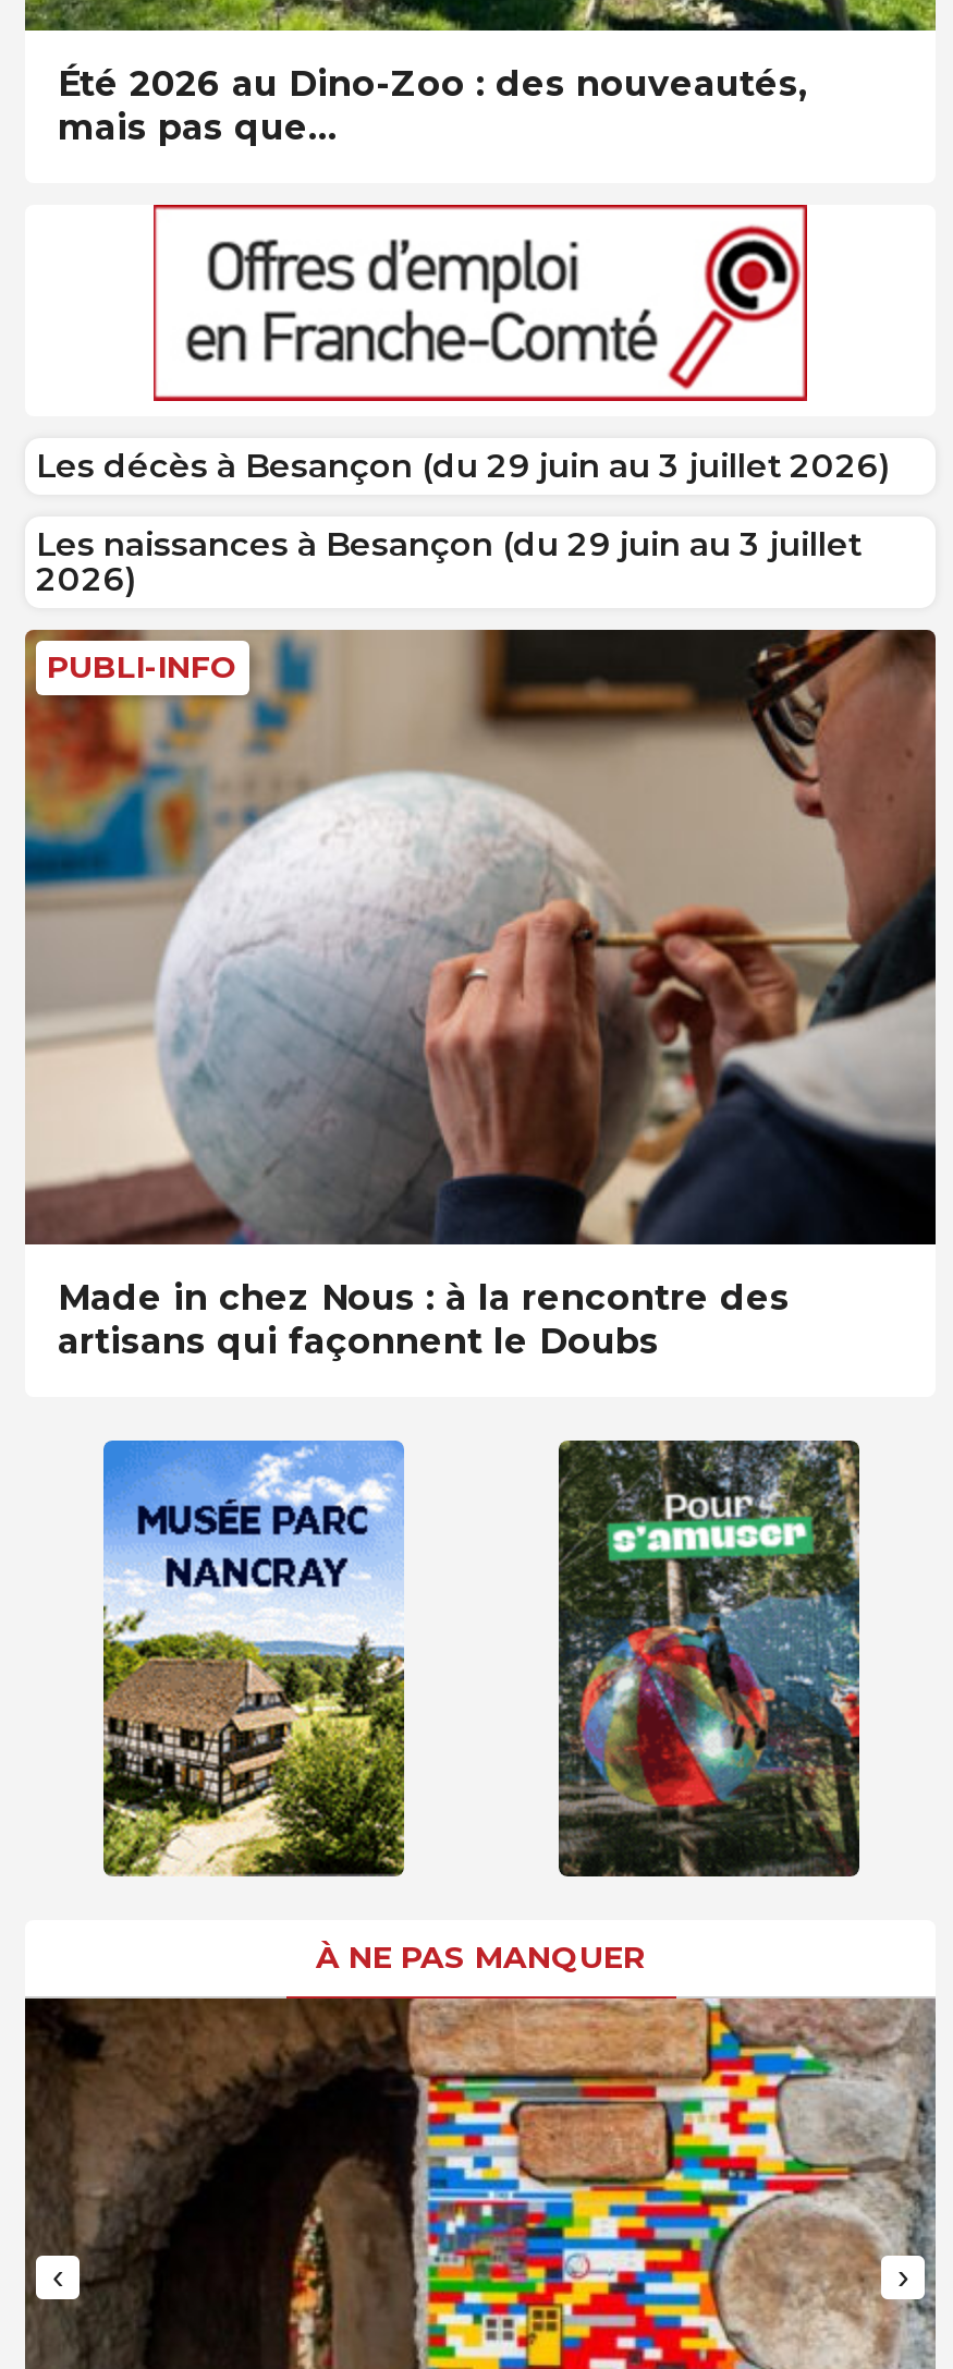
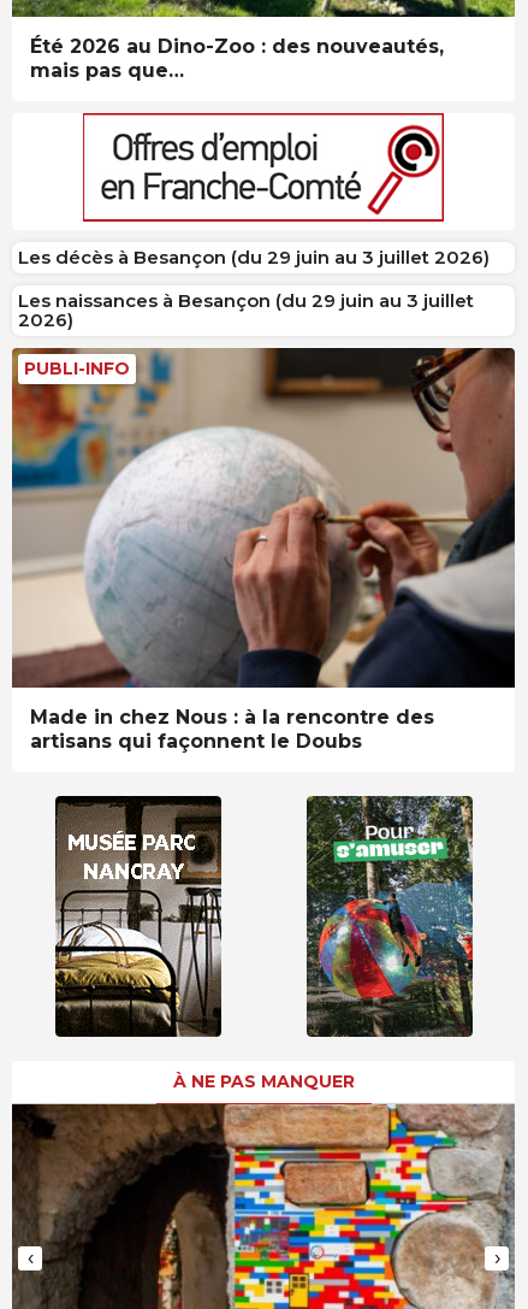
[101,1438,406,1879] [image] -> [54,795,223,1038] [image]

